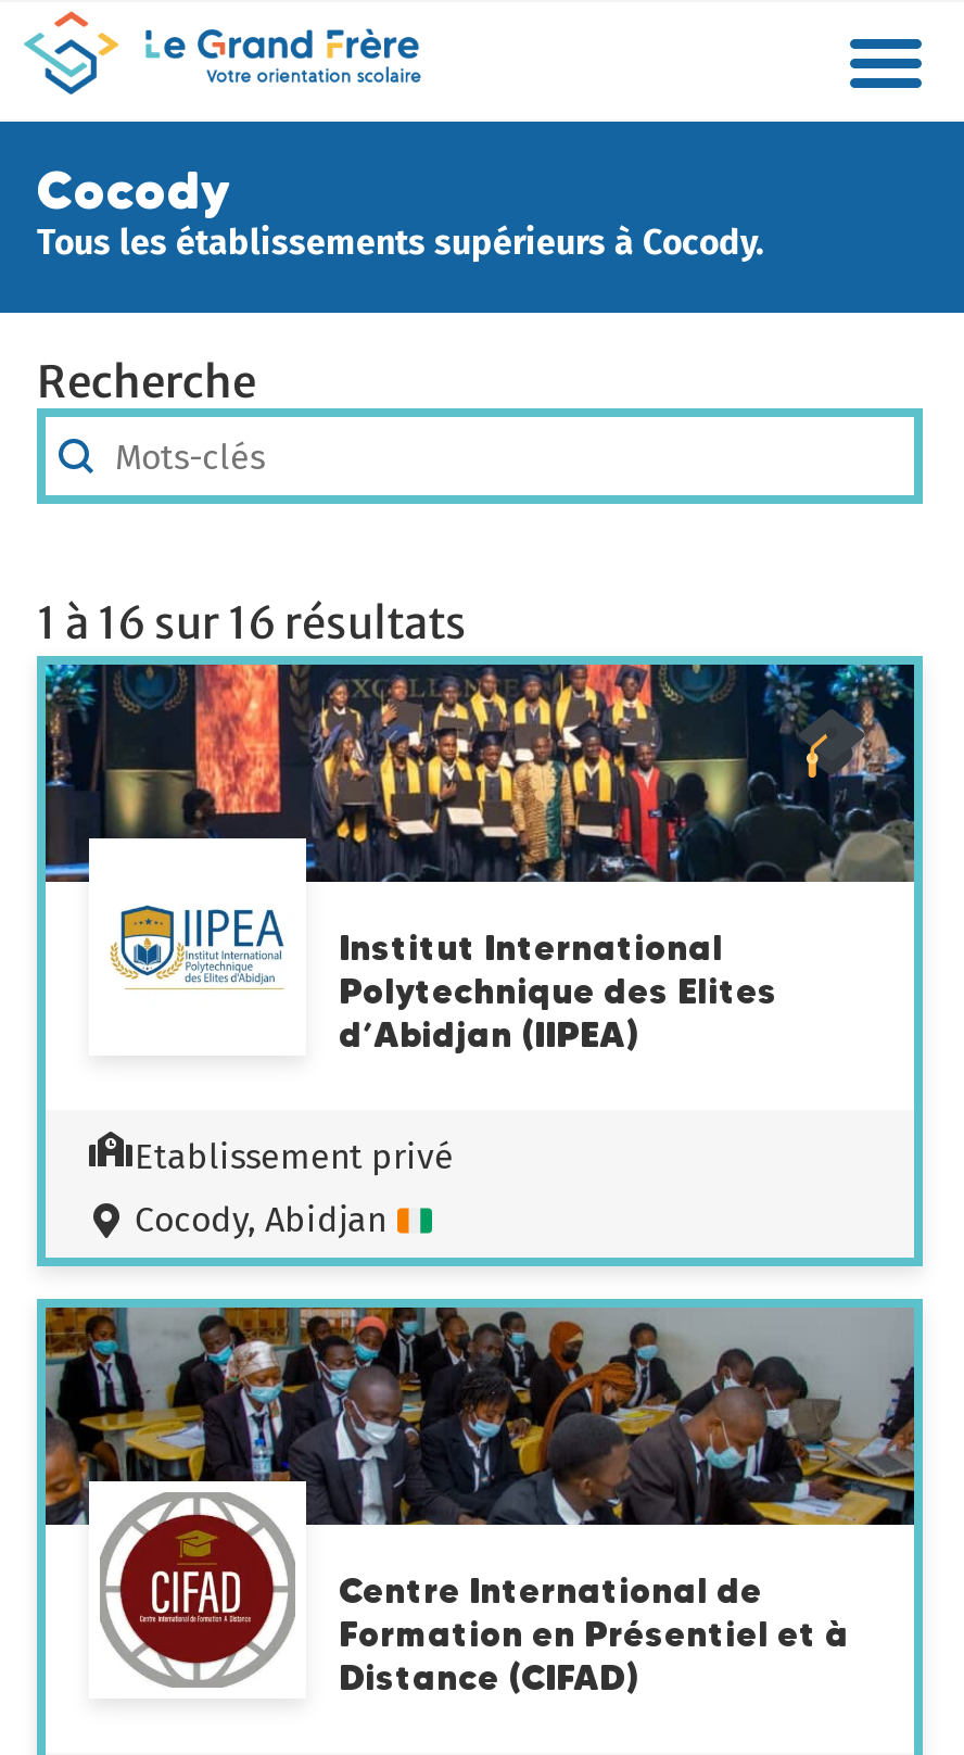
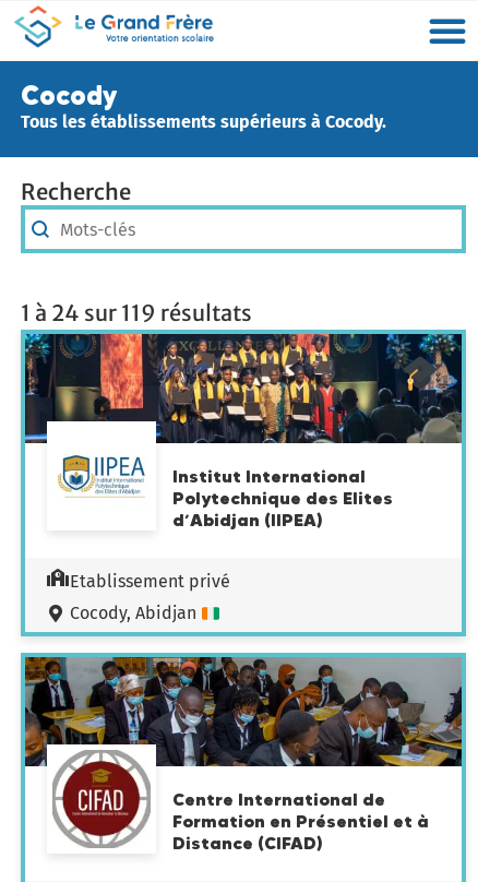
[37,595,467,649] 1 à 16 sur 16 résultats -> [21,299,252,326] 1 à 24 sur 119 résultats

